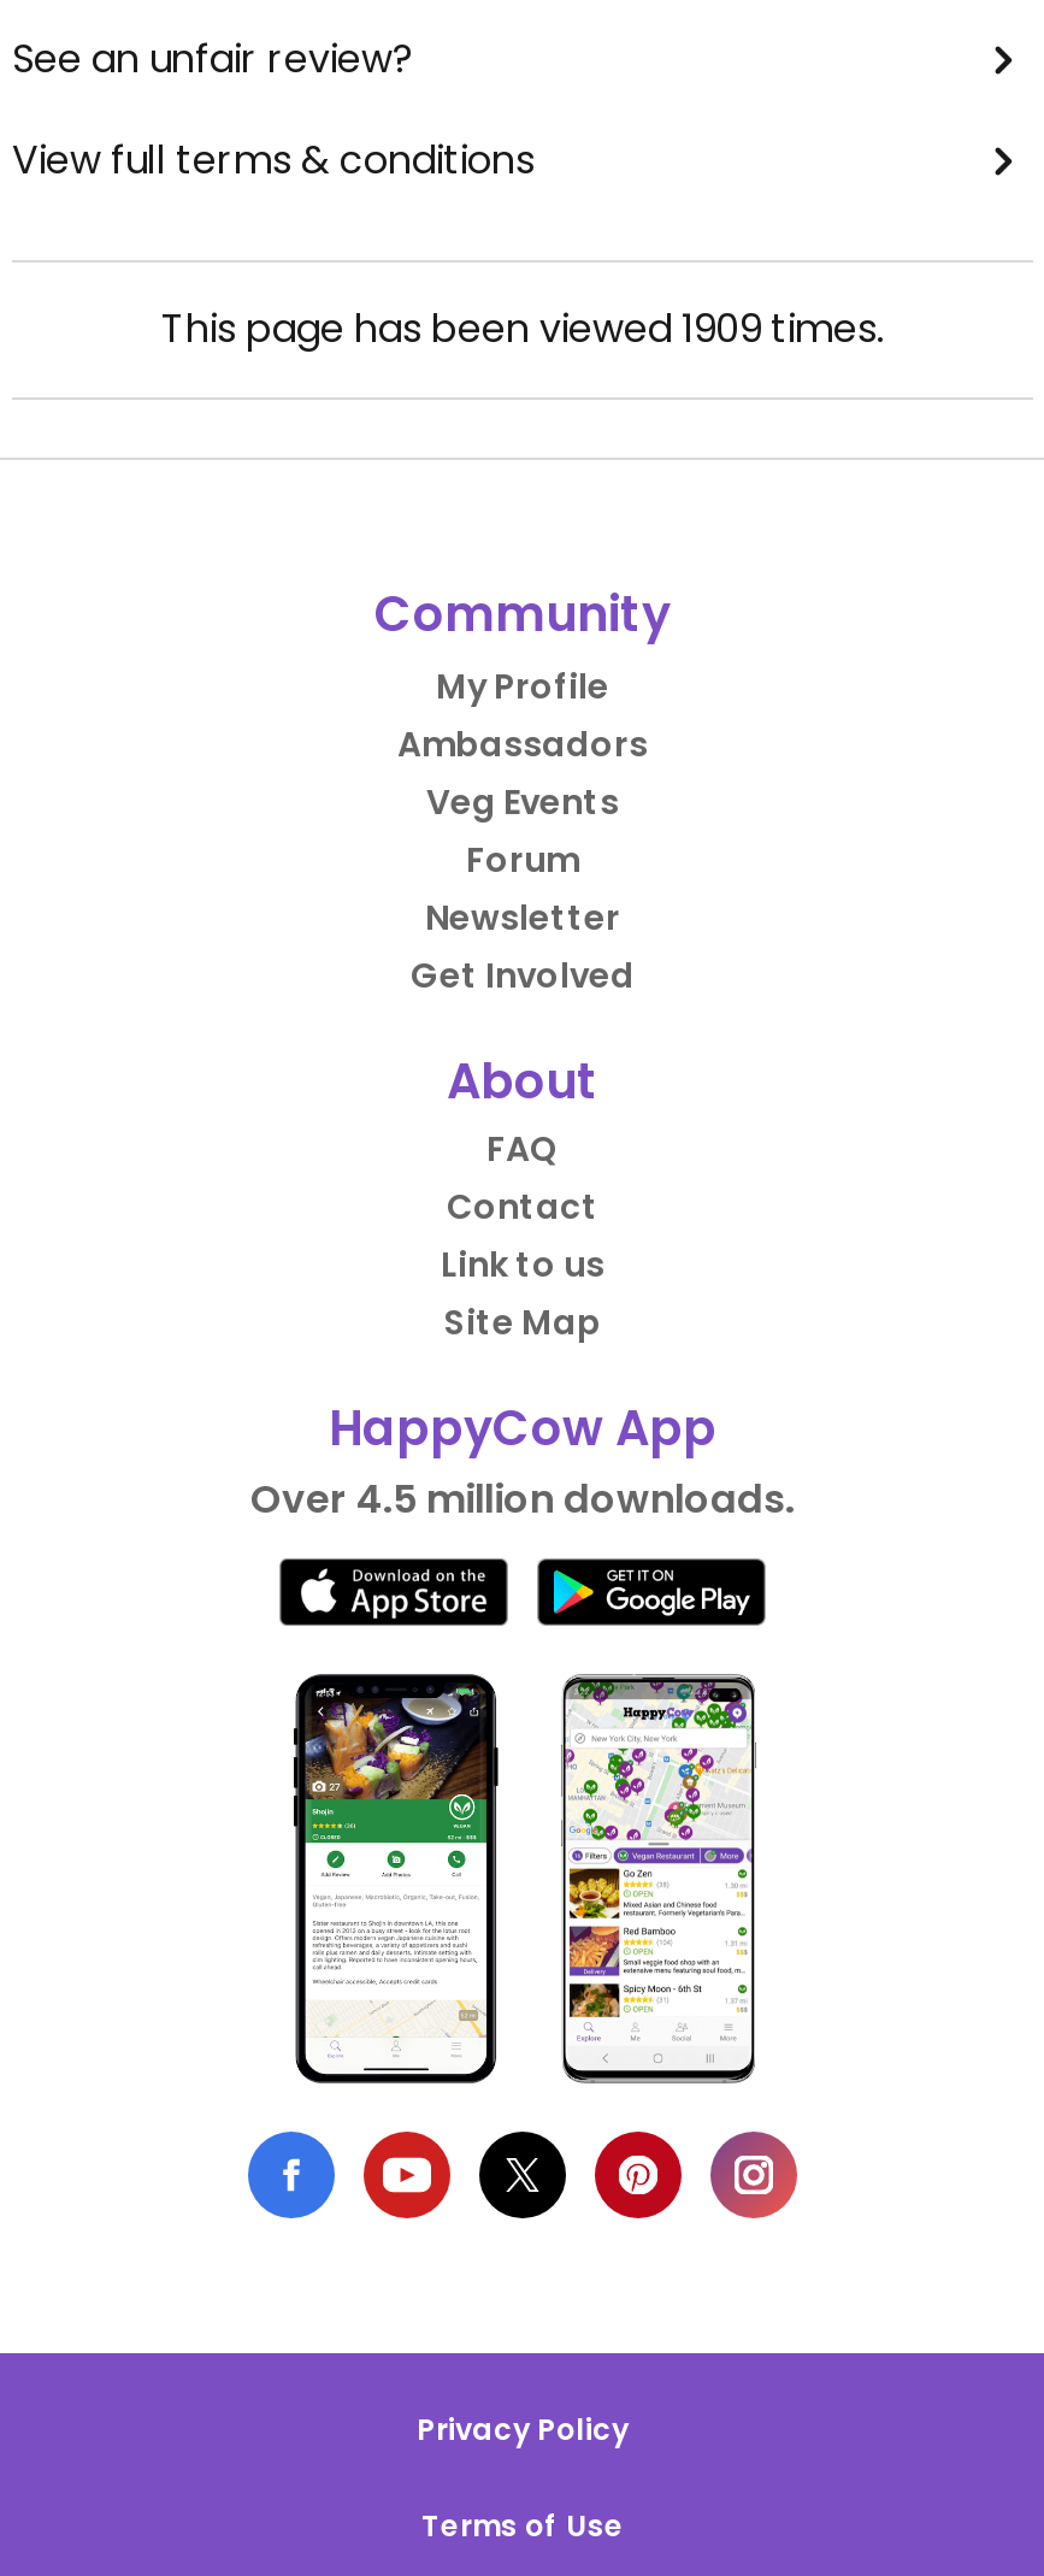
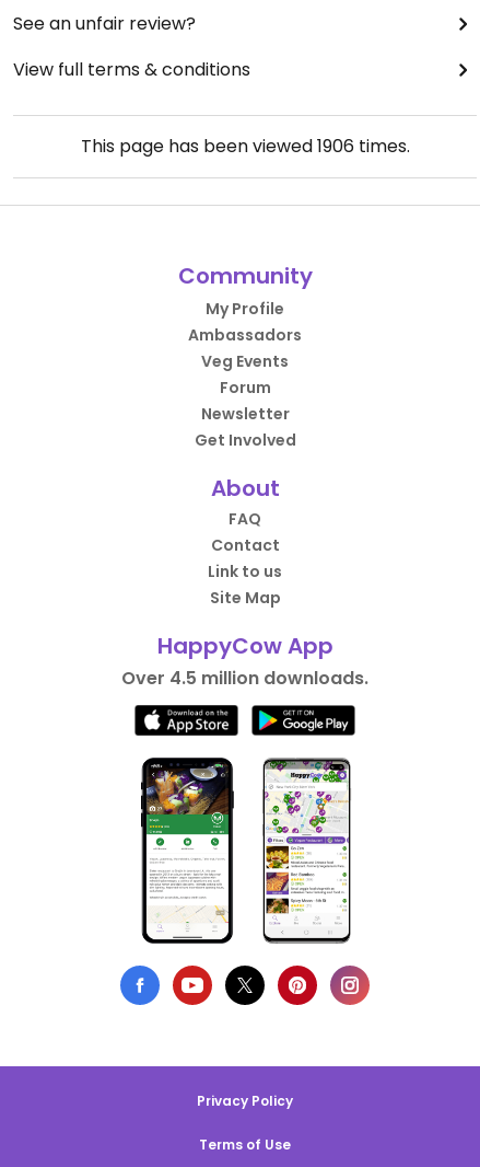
[161,302,884,357] This page has been viewed 1909 times. -> [80,134,409,159] This page has been viewed 1906 times.

